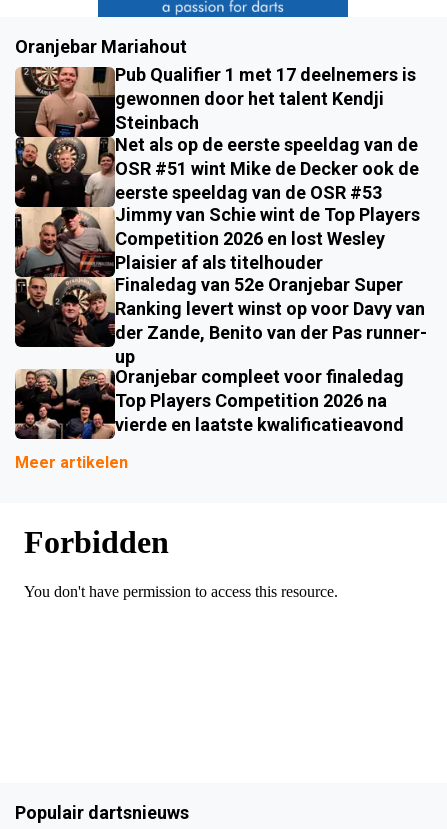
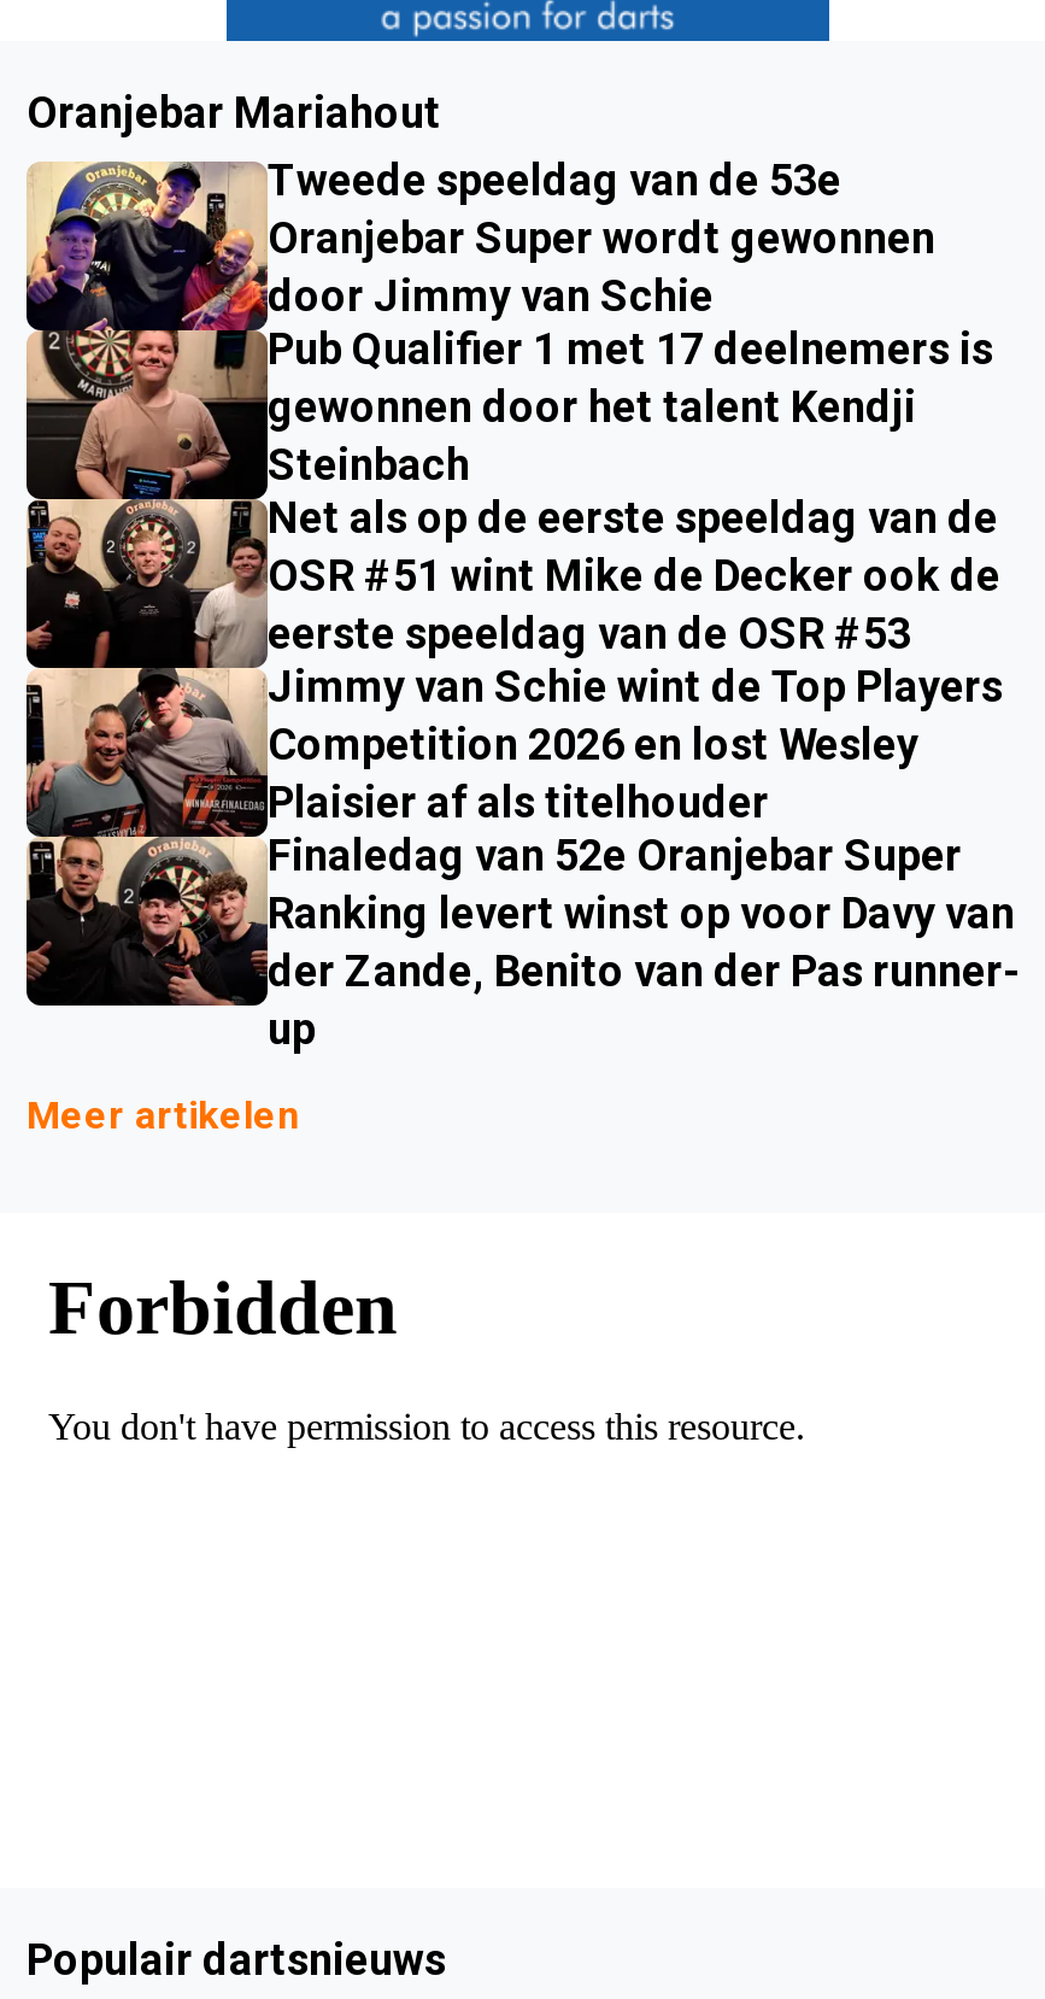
none -> [27,155,935,333] [image] | Tweede speeldag van de 53e | Oranjebar Super wordt gewonnen | door Jimmy van Schie
moved [115,64,427,367] -> [268,323,1020,1054]: Pub Qualifier 1 met 17 deelnemers is | gewonnen door het talent Kendji | Steinbach | ... | der Zande, Benito van der Pas runner- | up
[14,366,404,440] [image] | Oranjebar compleet voor finaledag | Top Players Competition 2026 na | vierde en laatste kwalificatieavond -> none

